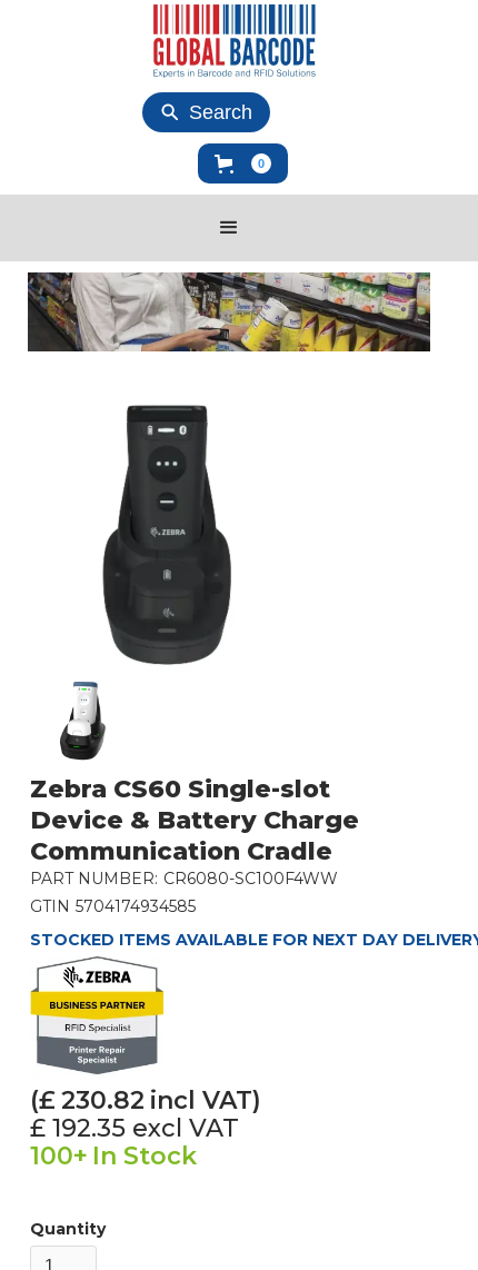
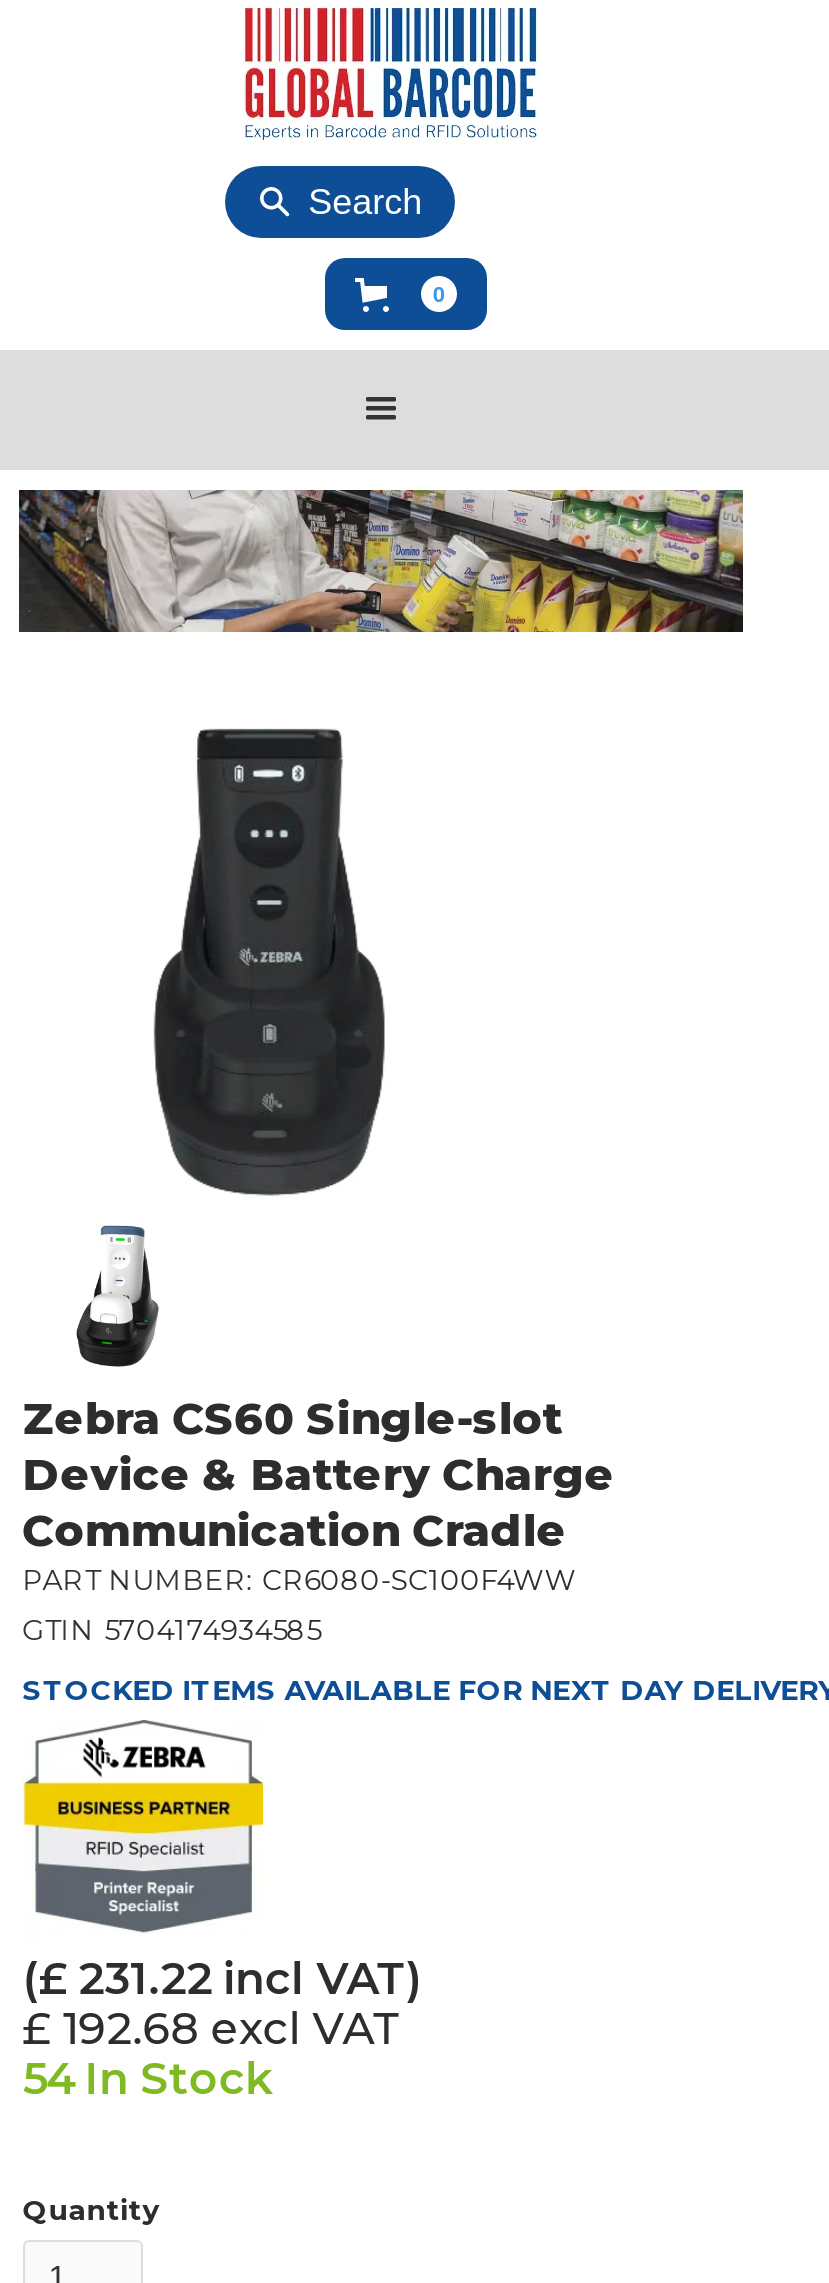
[30,1086,261,1116] (£ 230.82 incl VAT) -> [23,1952,423,2006] (£ 231.22 incl VAT)
[30,1113,239,1143] £ 192.35 excl VAT -> [23,2002,403,2056] £ 192.68 excl VAT
[30,1141,197,1171] 100+ In Stock -> [23,2052,273,2106] 54 In Stock

